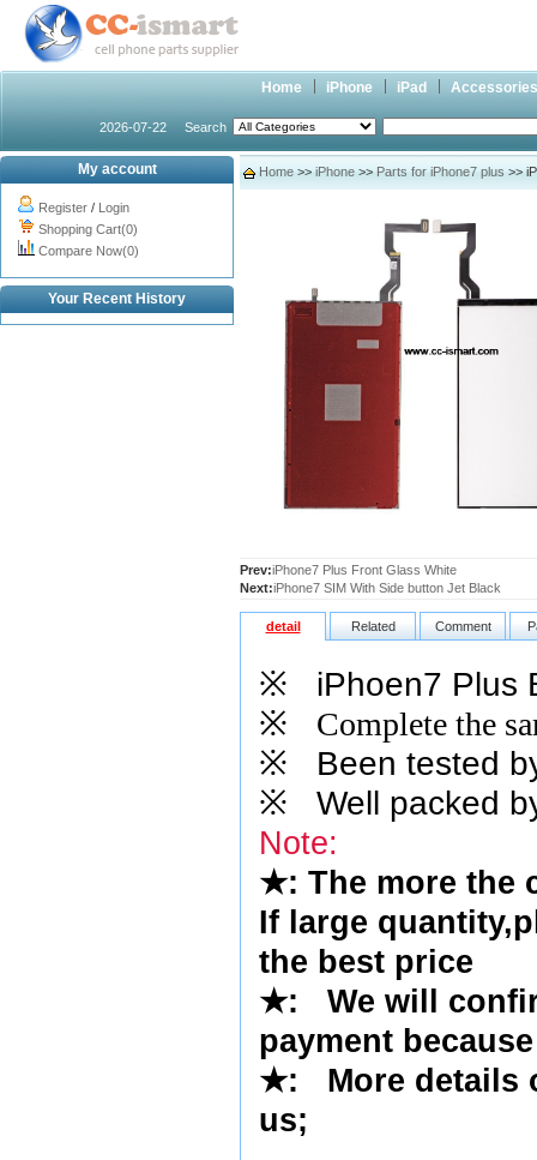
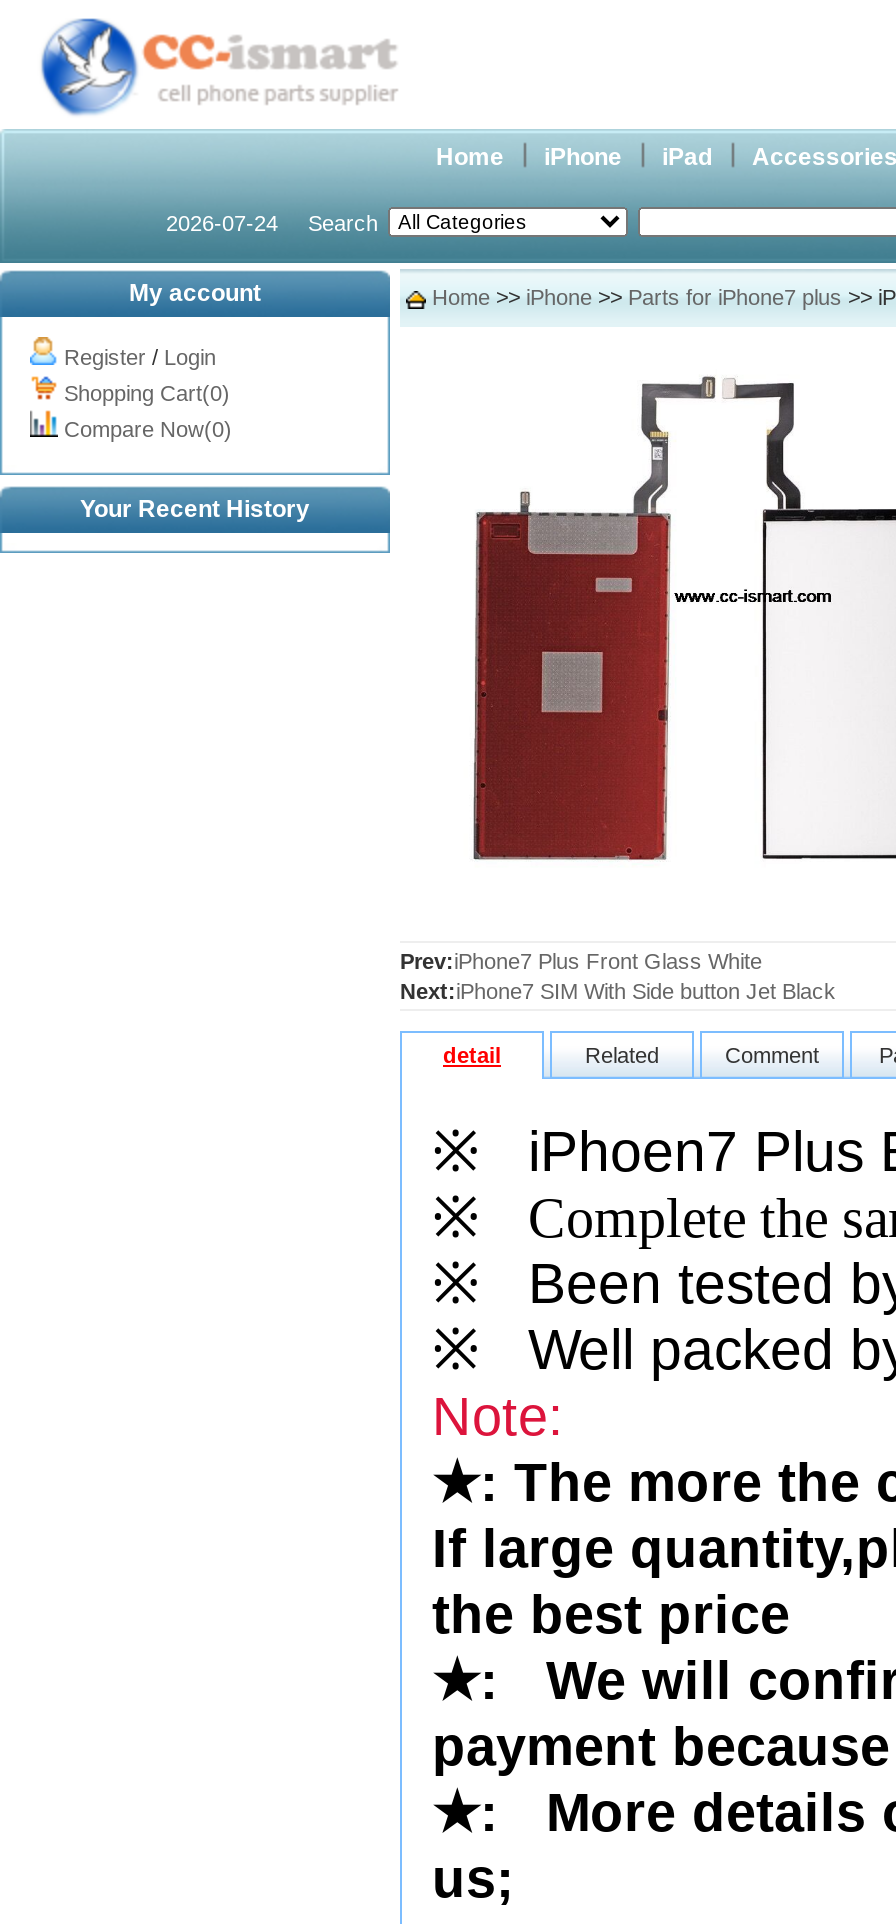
[99,120,227,134] 2026-07-22 Search -> [166,211,378,235] 2026-07-24 Search

